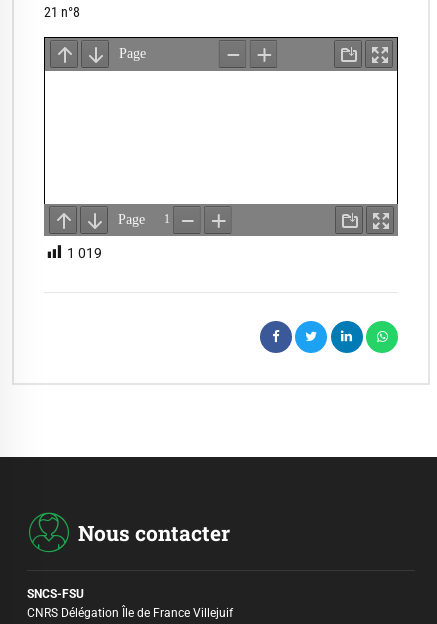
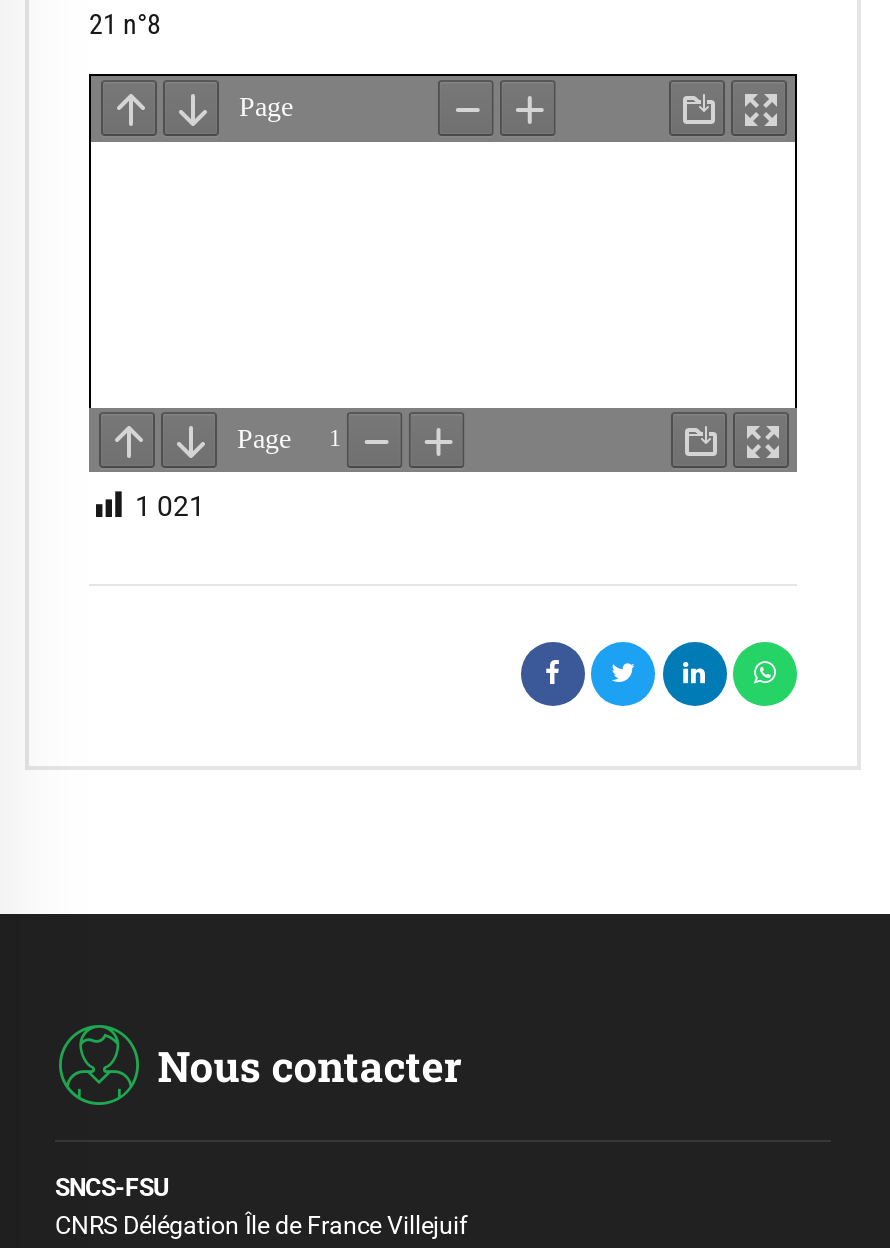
[67,245,102,261] 1 019 -> [135,490,205,522] 1 021

